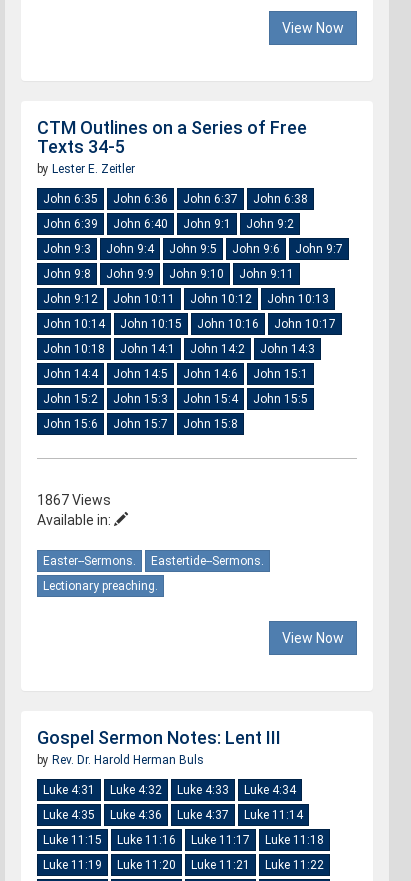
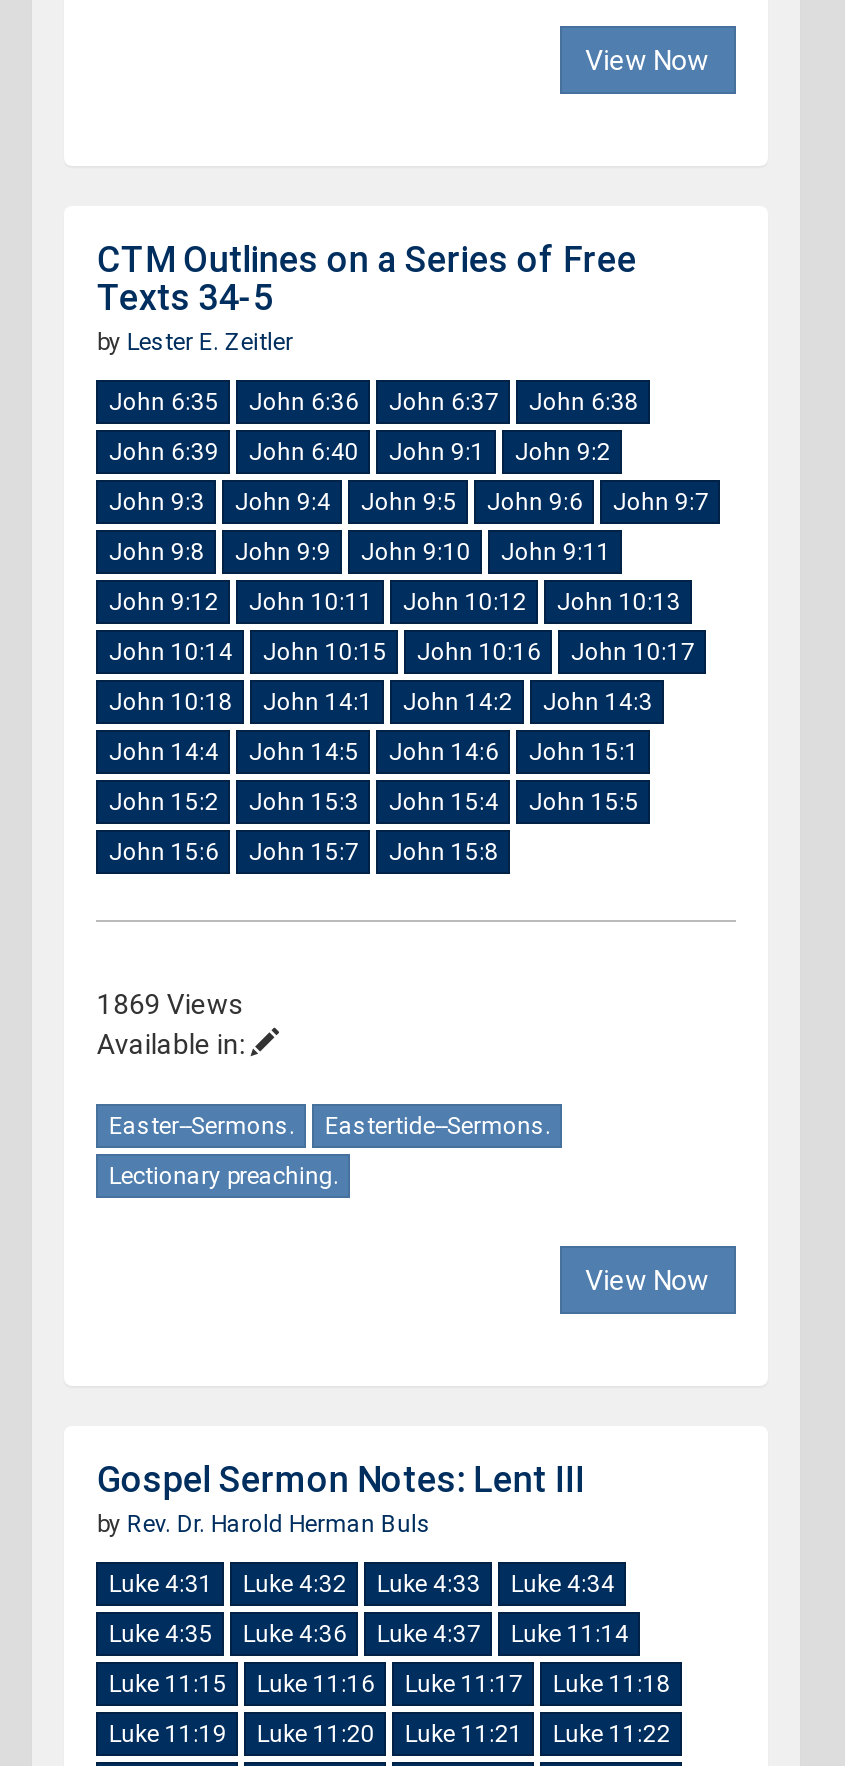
[37,492,111,508] 1867 Views -> [97,988,245,1020] 1869 Views

